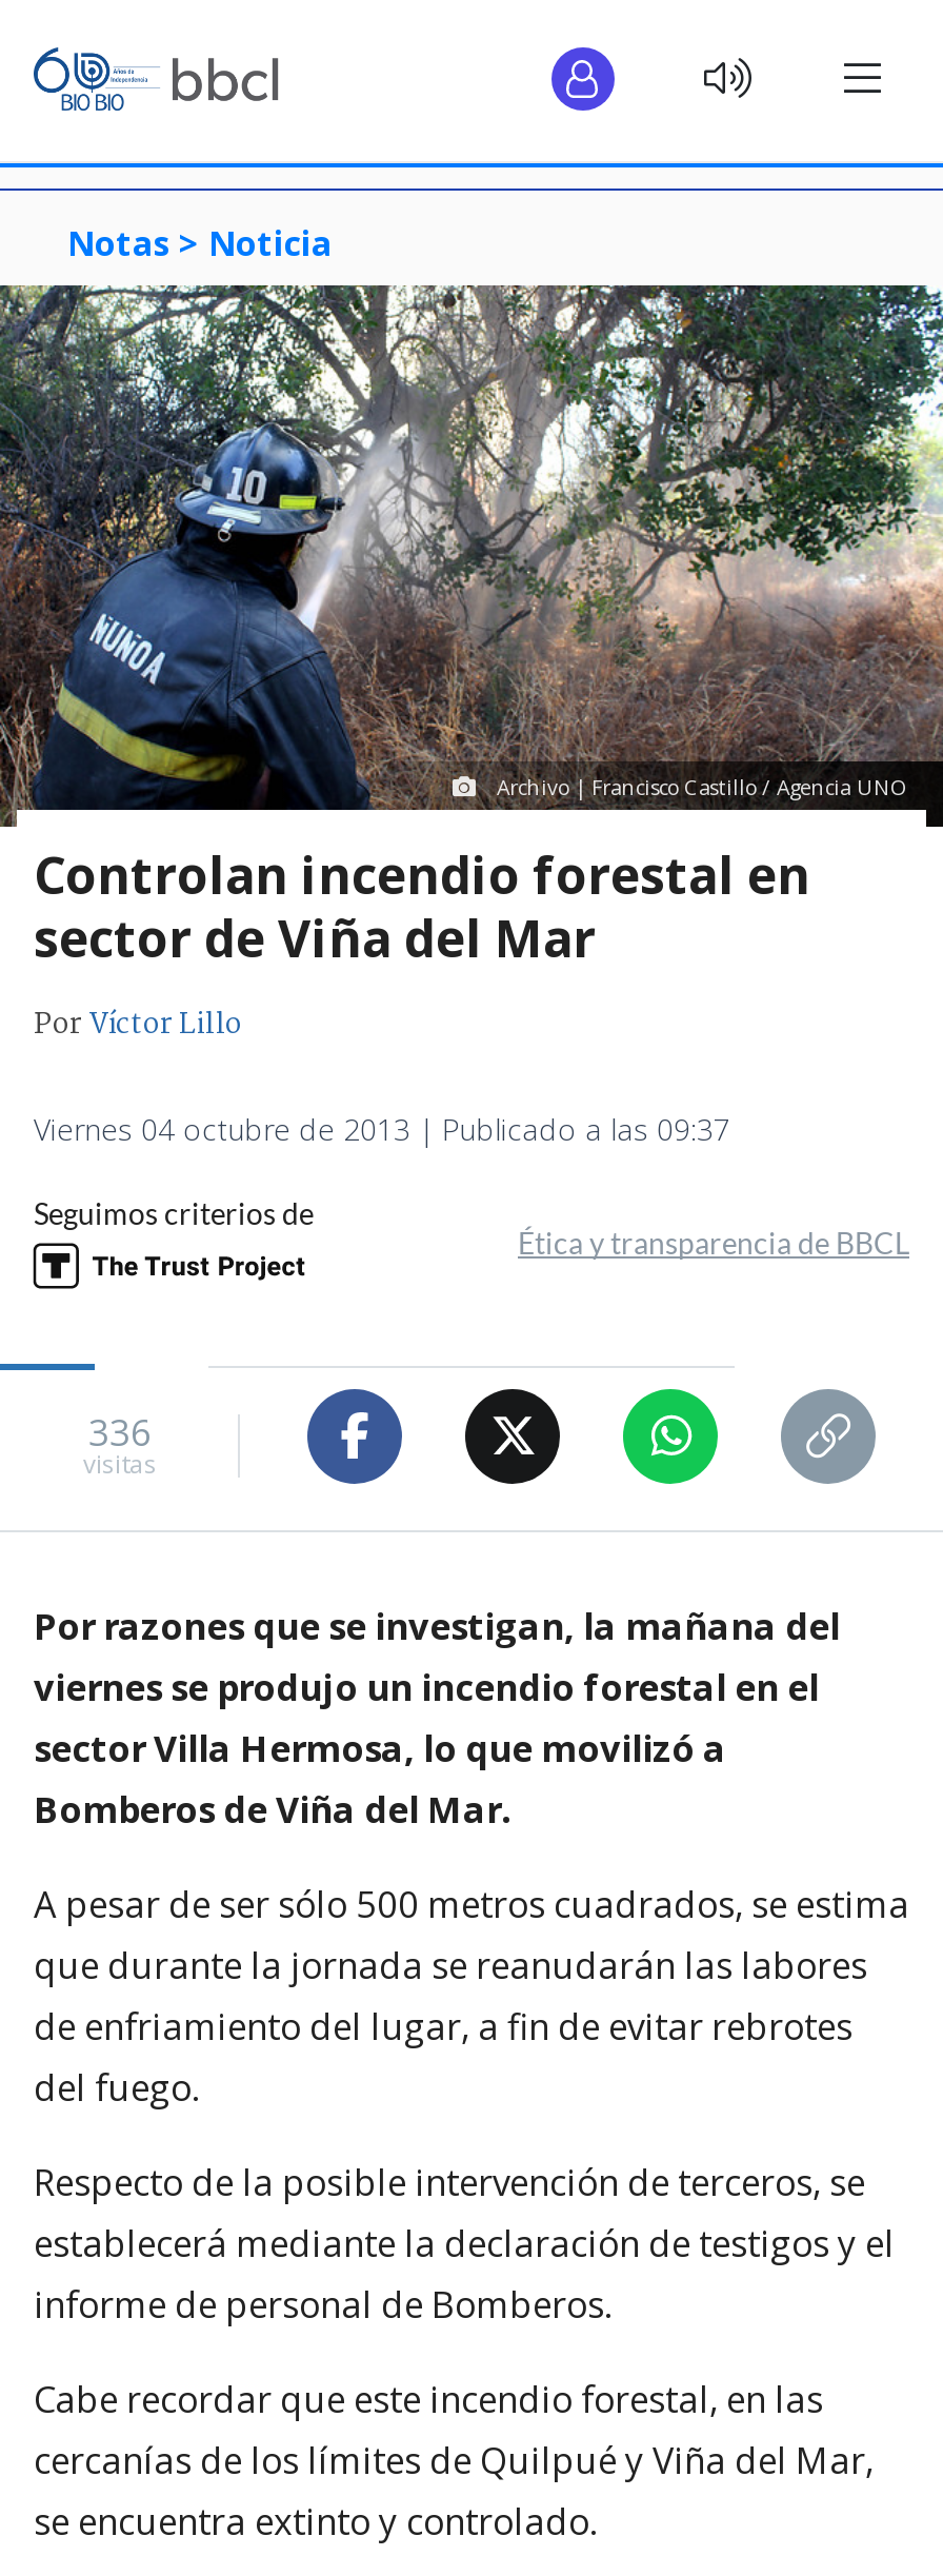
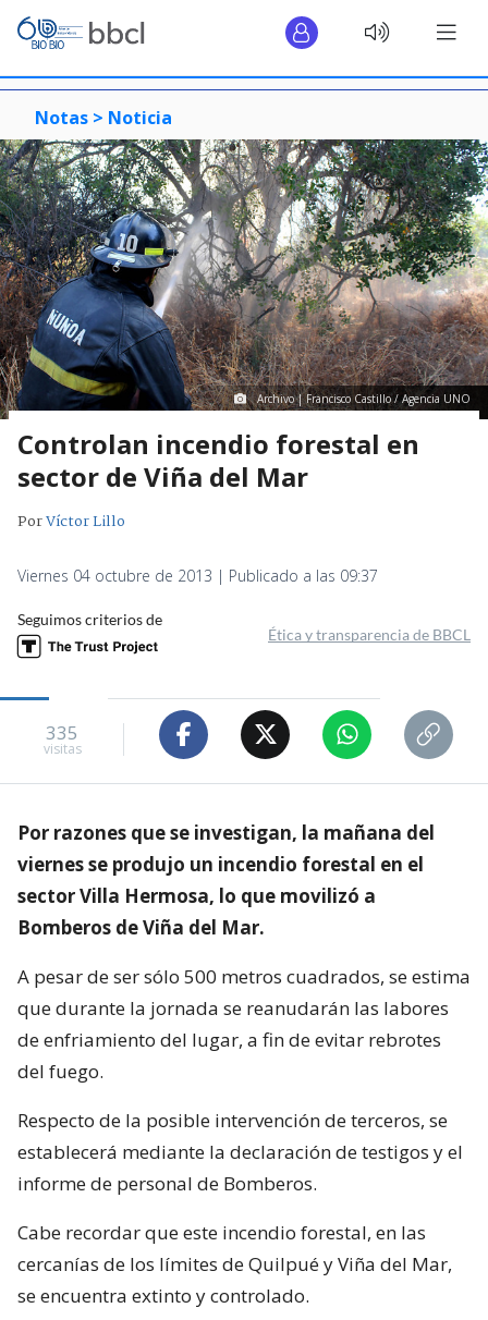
[88,1409,152,1457] 336 -> [46,720,78,745] 335

